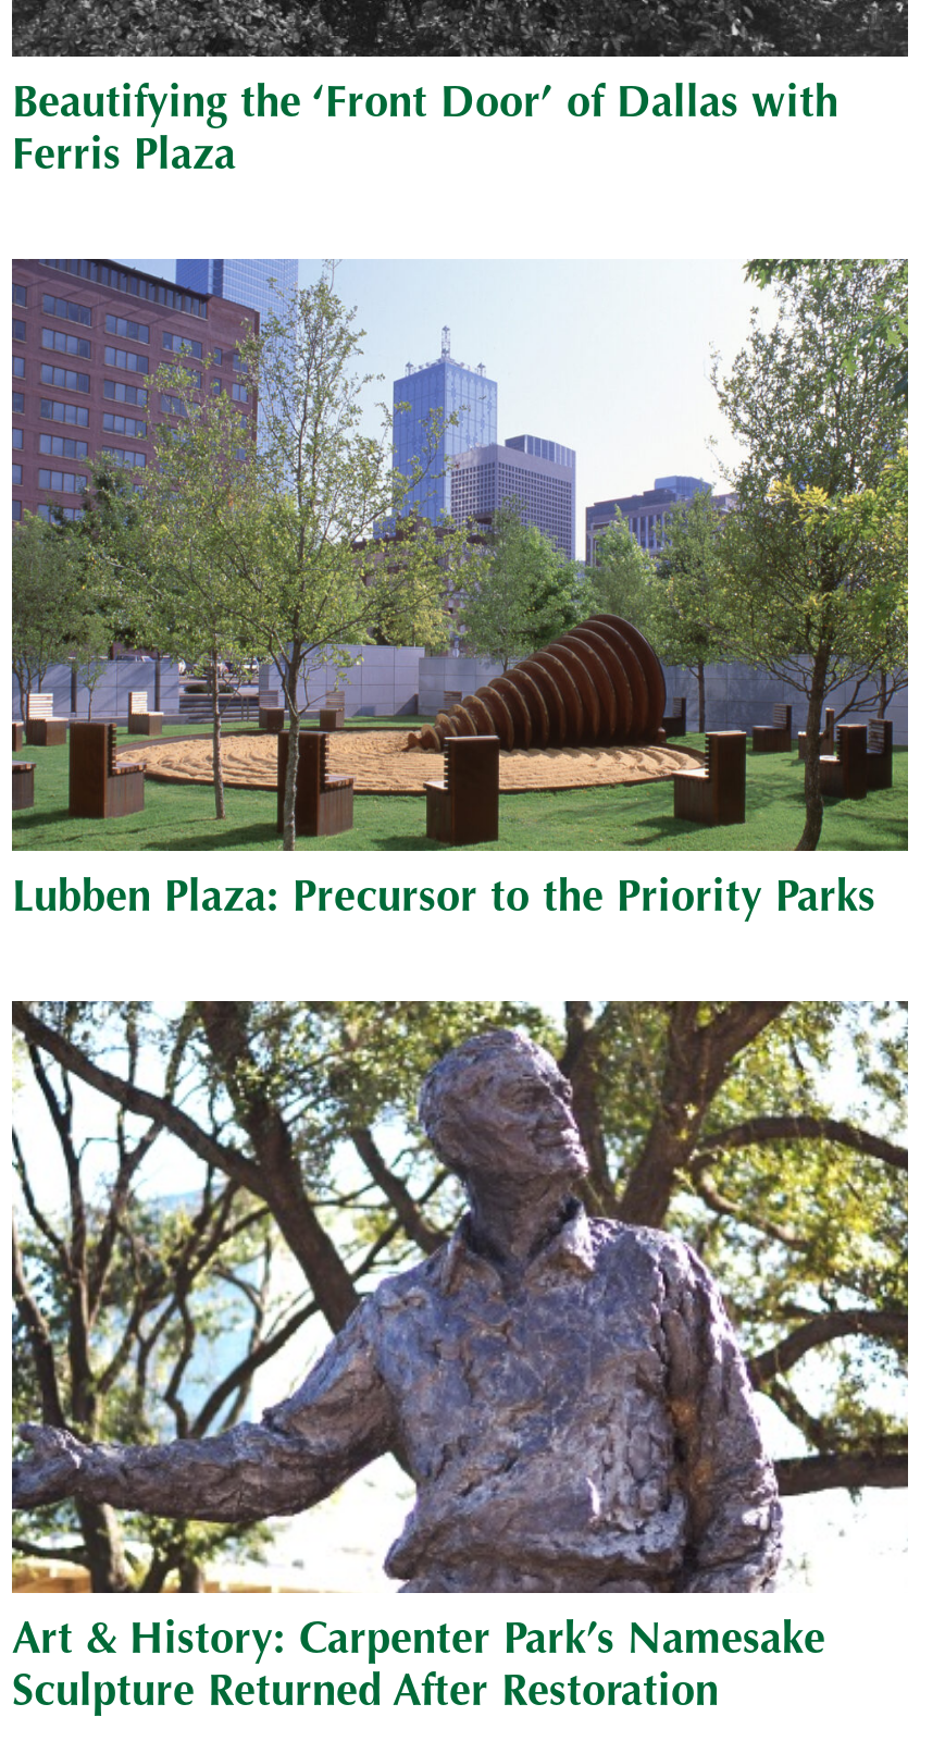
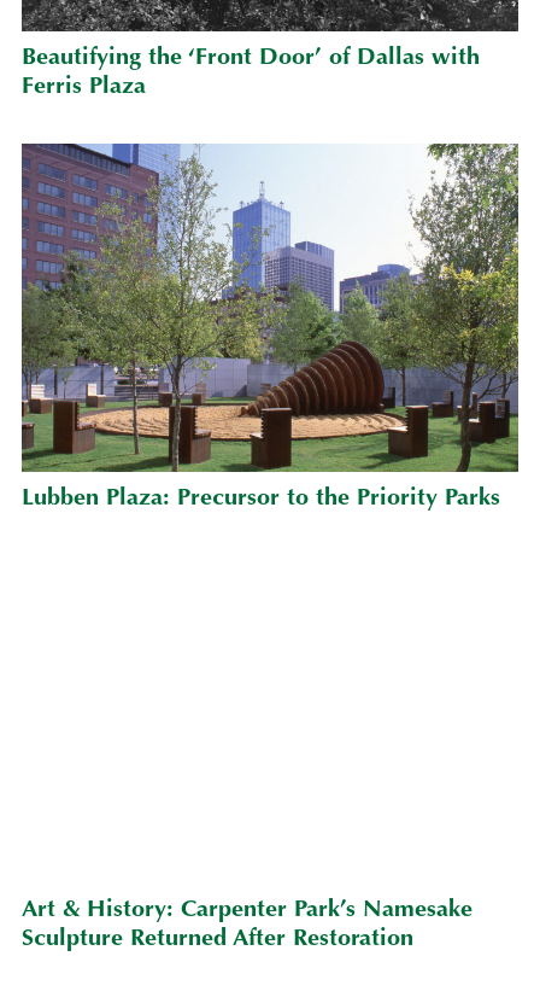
[10,999,910,1595] [image] -> none

